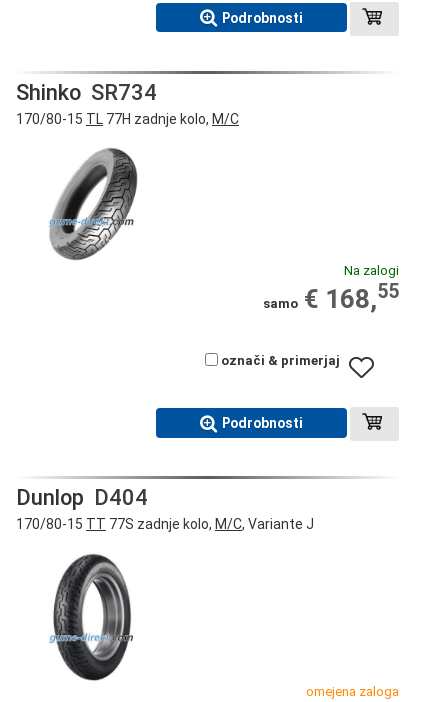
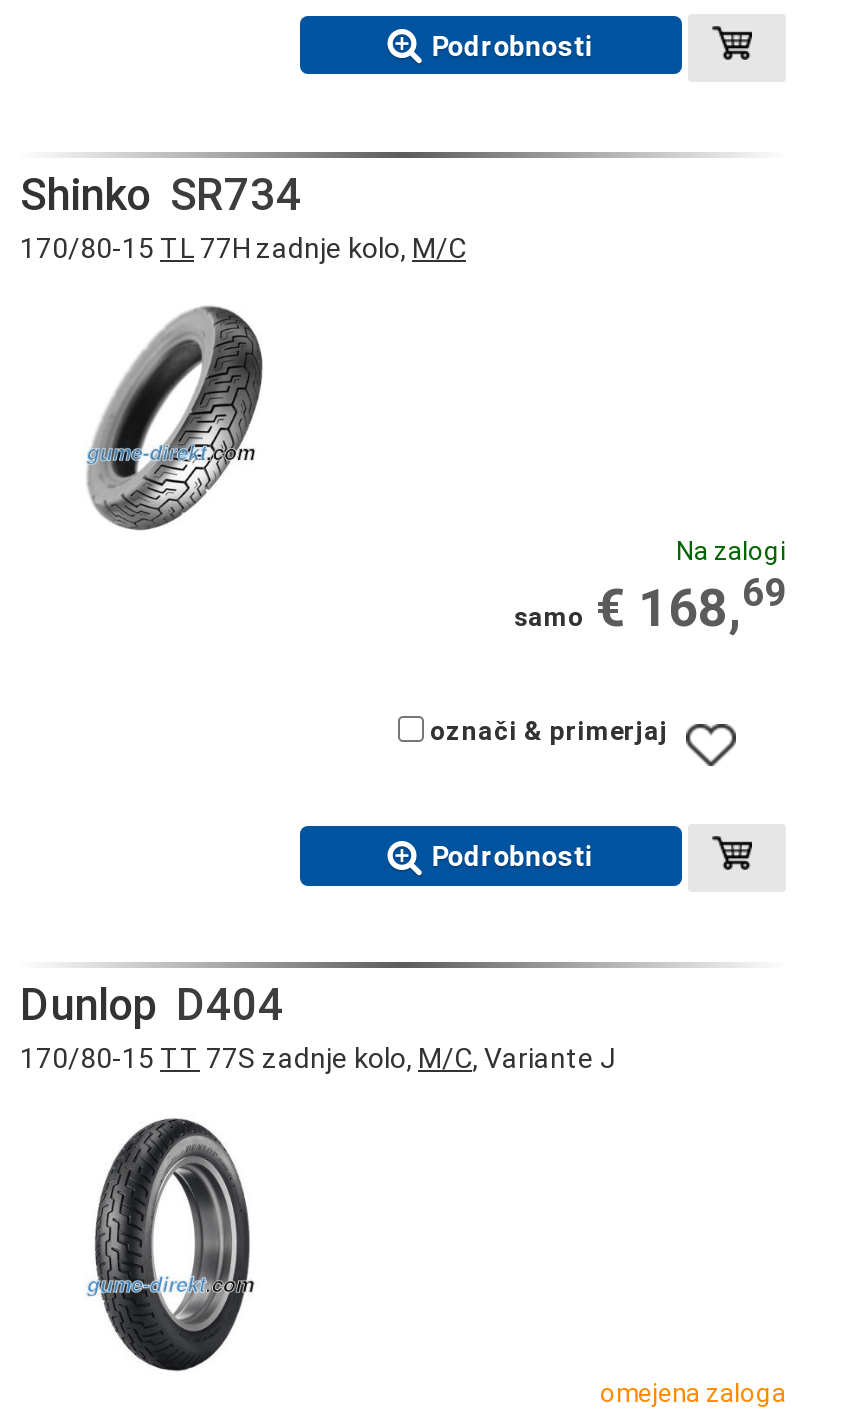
[263,280,399,314] samo € 168,55 -> [514,570,786,638] samo € 168,69

